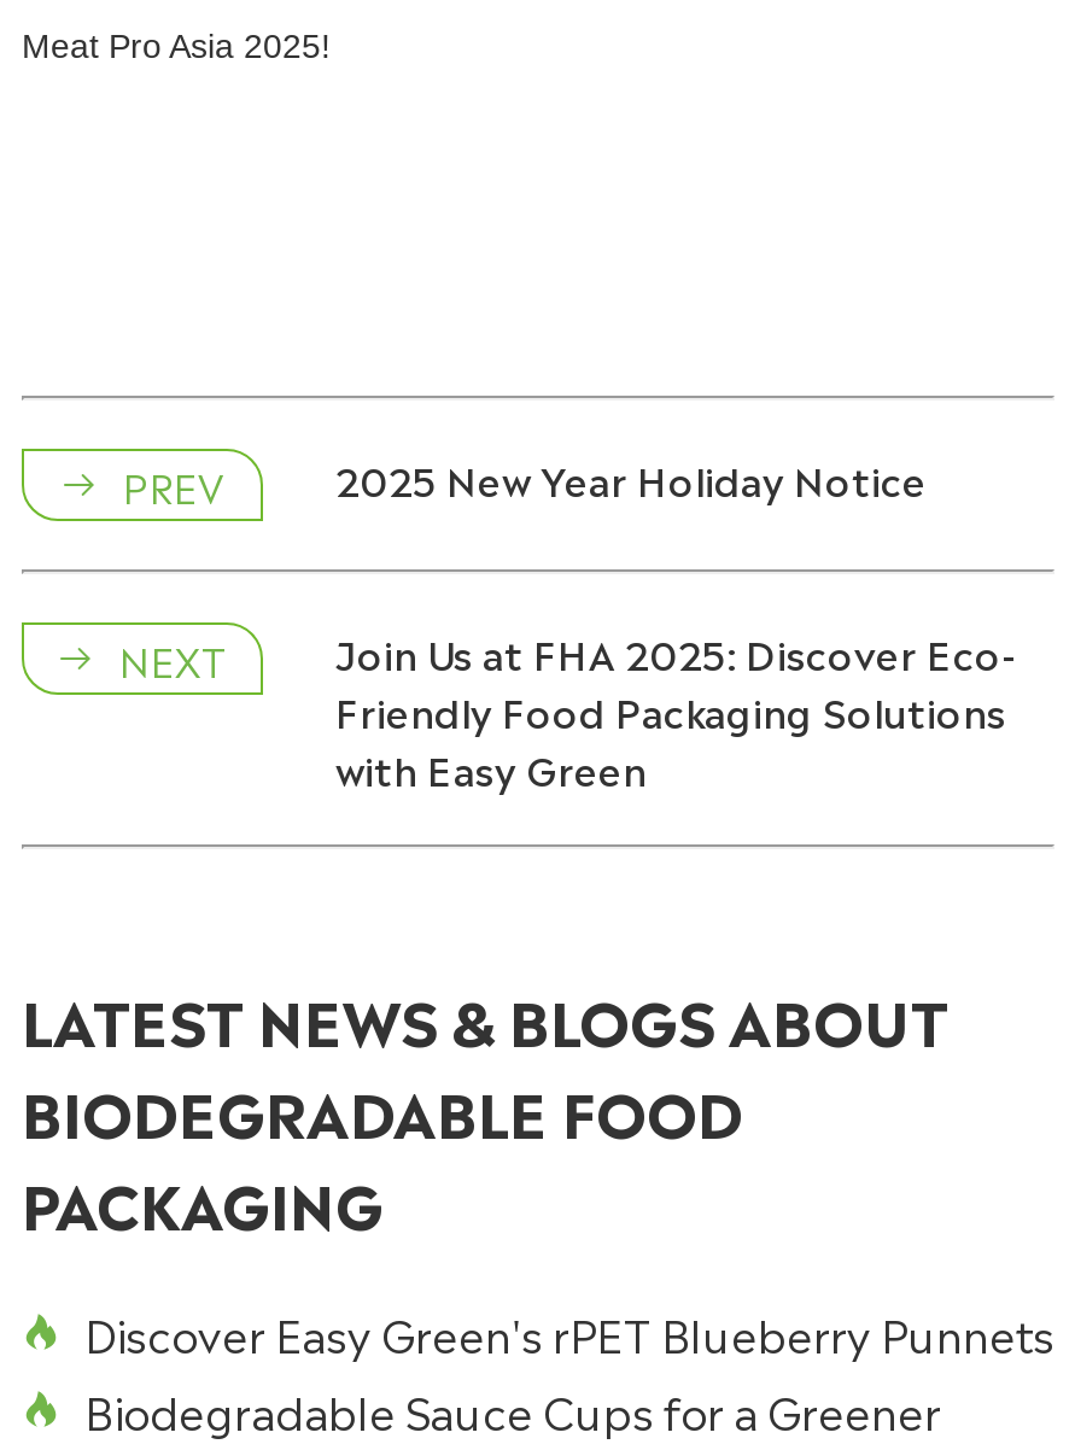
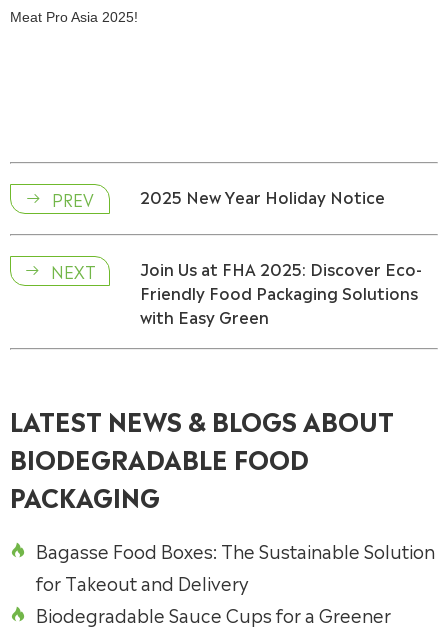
[84,1300,1054,1363] Discover Easy Green's rPET Blueberry Punnets -> [36,537,435,595] Bagasse Food Boxes: The Sustainable Solution | for Takeout and Delivery

